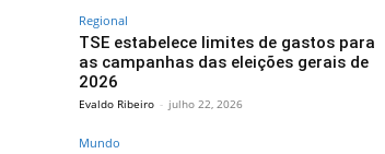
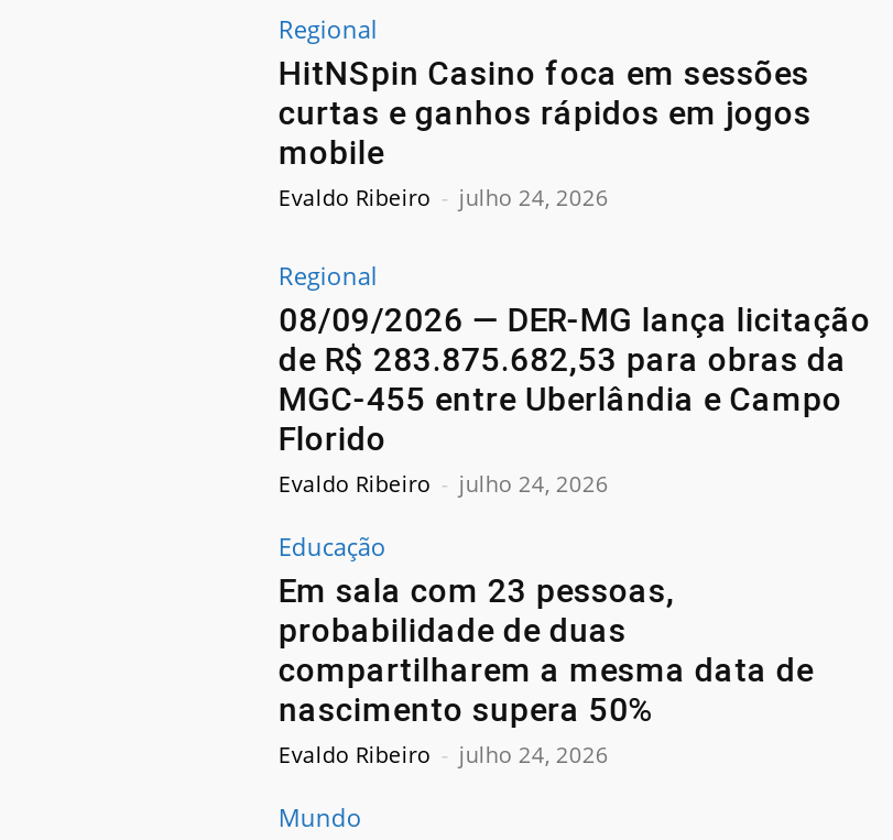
[79,33,376,111] TSE estabelece limites de gastos para | as campanhas das eleições gerais de | 2026 | Evaldo Ribeiro - julho 22, 2026 -> [278,54,871,769] HitNSpin Casino foca em sessões | curtas e ganhos rápidos em jogos | mobile | Evaldo Ribeiro - julho 24, 2026 | Regional | 08/09/2026 — DER-MG lança licitação | de R$ 283.875.682,53 para obras da | MGC-455 entre Uberlândia e Campo | Florido | Evaldo Ribeiro - julho 24, 2026 | Educação | Em sala com 23 pessoas, | probabilidade de duas | compartilharem a mesma data de | nascimento supera 50% | Evaldo Ribeiro - julho 24, 2026

